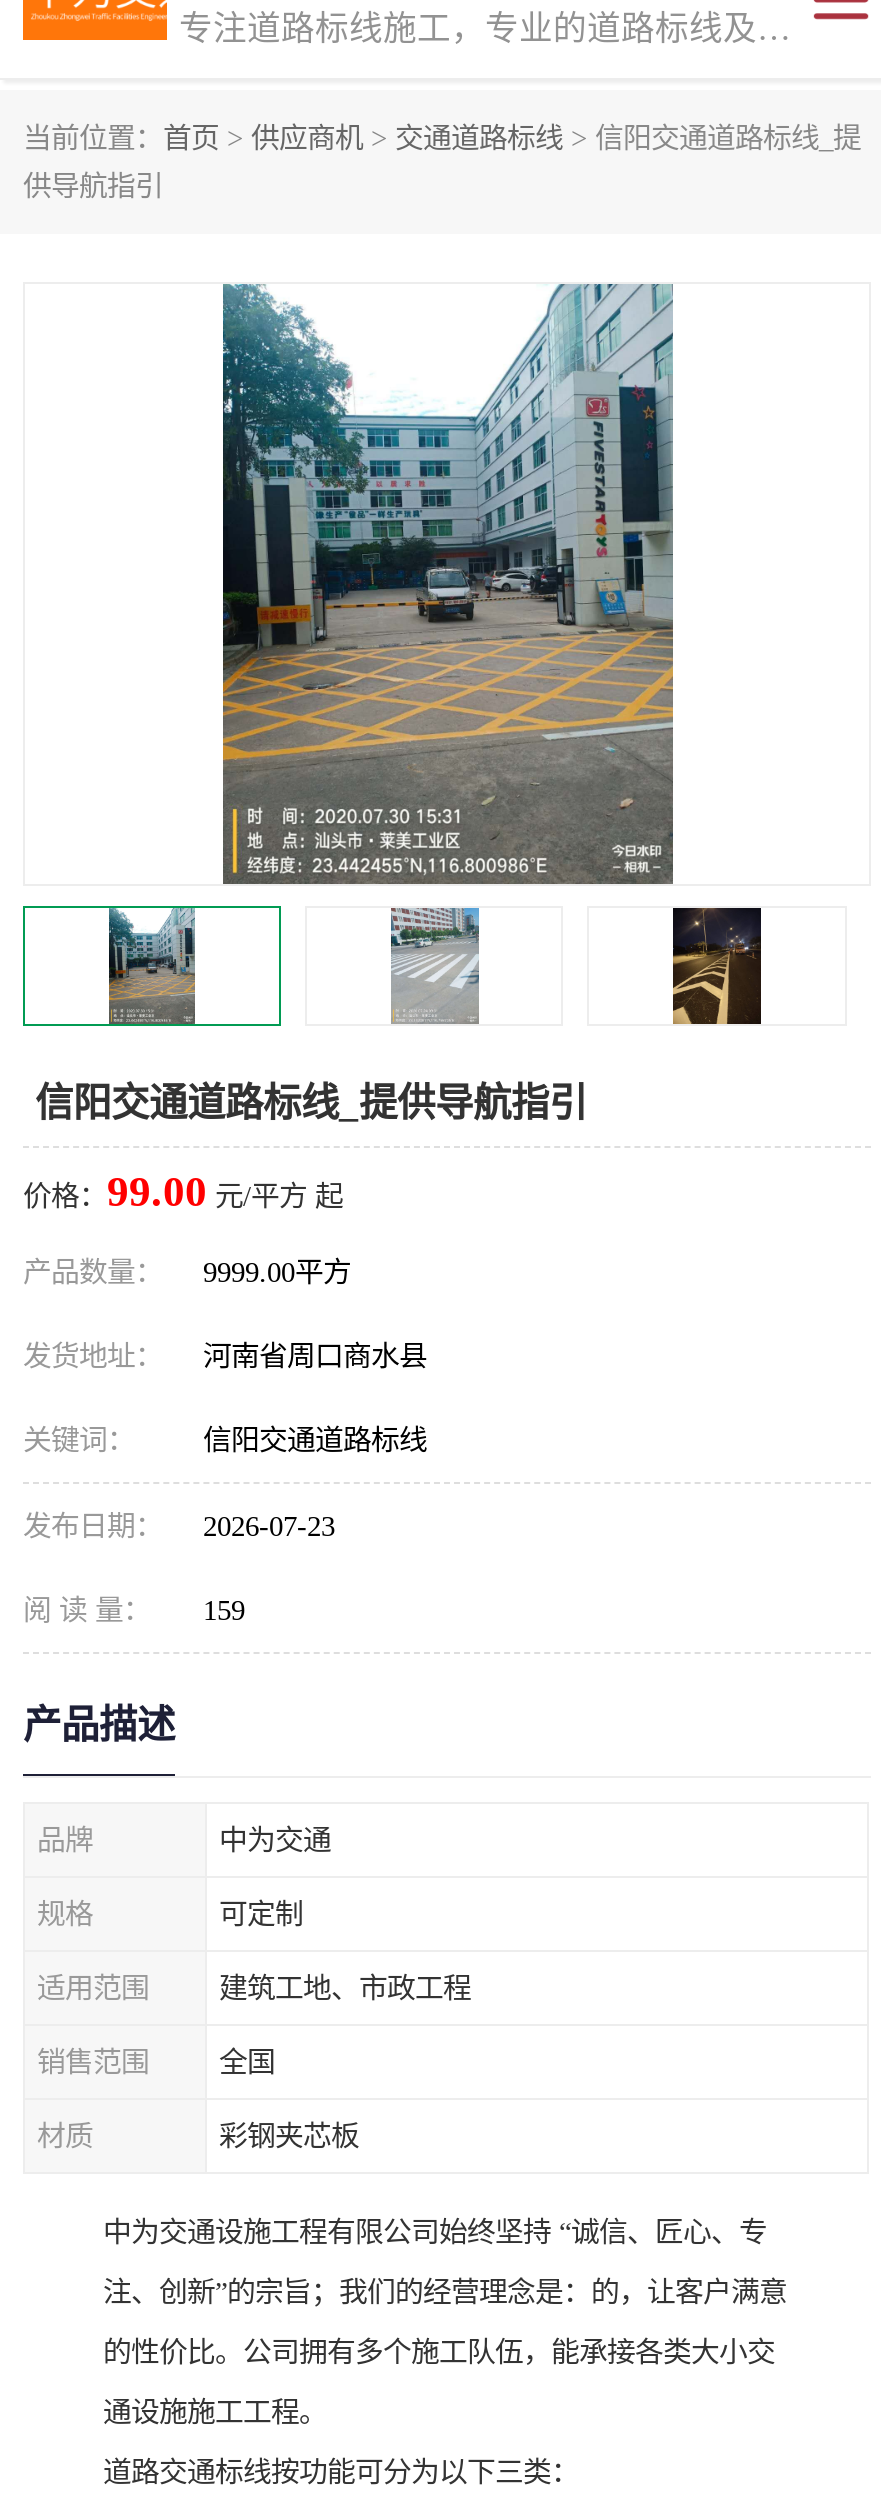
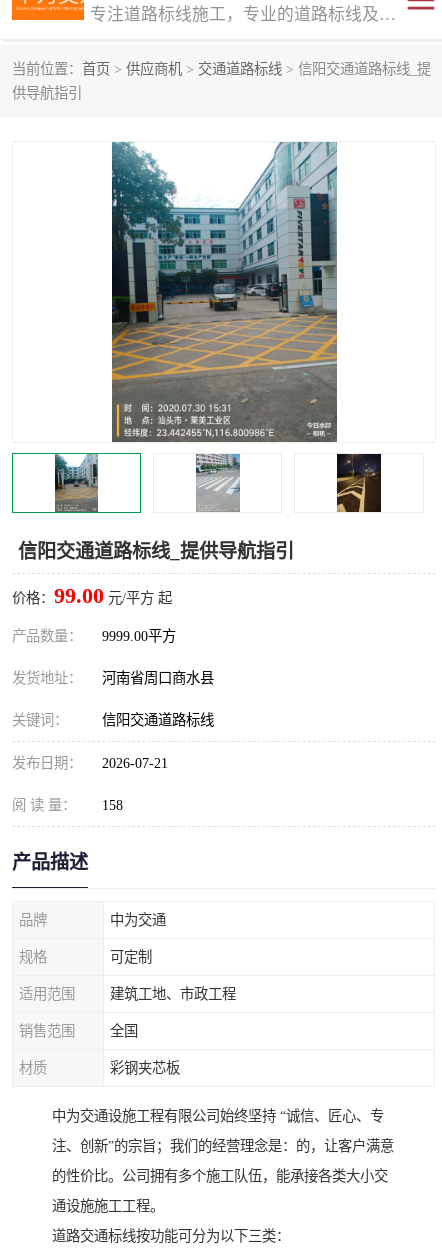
[23,1510,335,1542] 发布日期： 2026-07-23 -> [12,755,168,771] 发布日期： 2026-07-21
[23,1594,245,1626] 阅 读 量： 159 -> [12,797,123,813] 阅 读 量： 158

